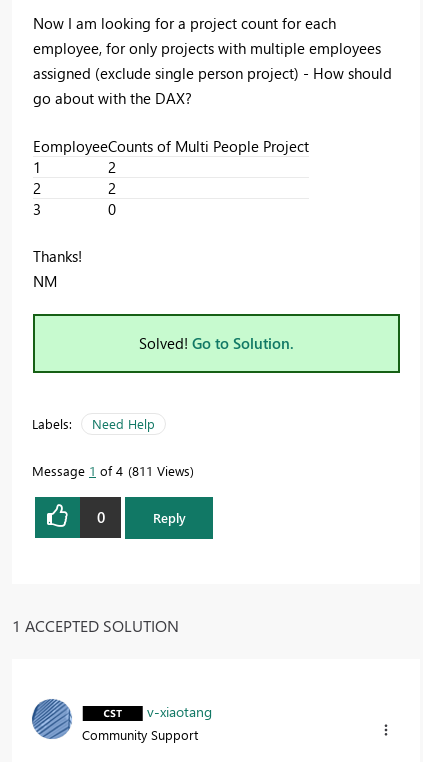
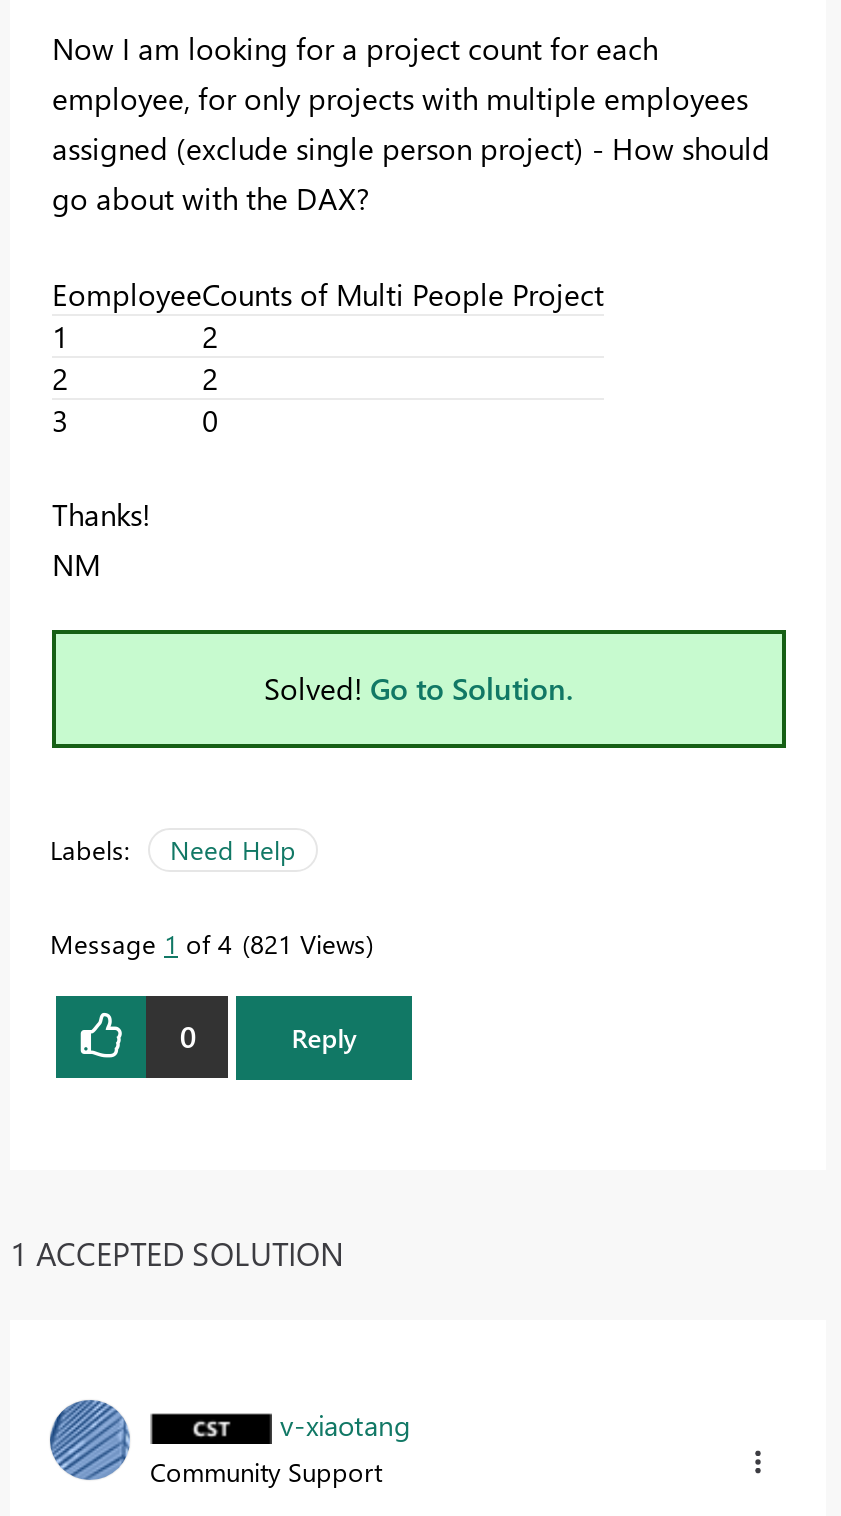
[32,462,190,479] Message 1 of 4 811 Views -> [50,925,366,959] Message 1 of 4 821 Views

